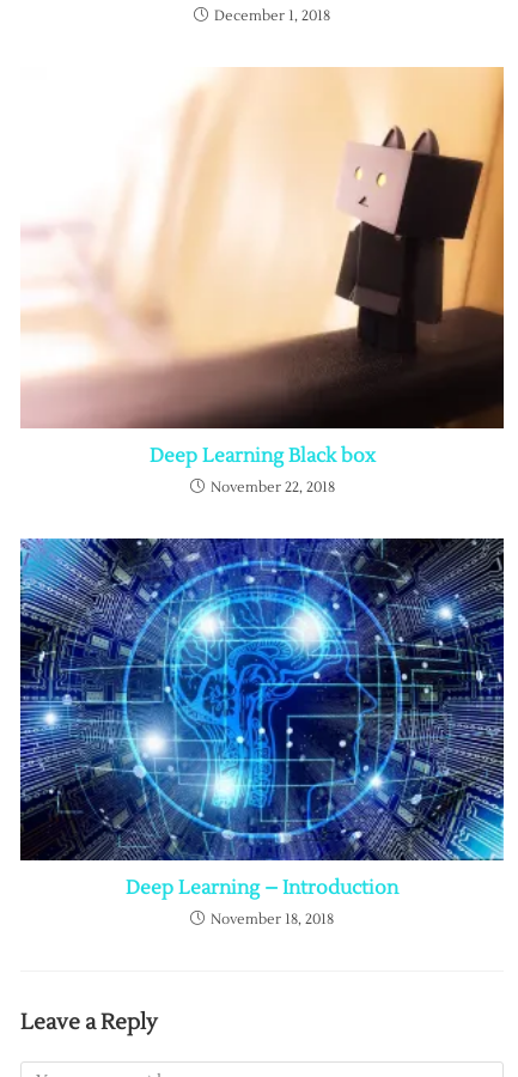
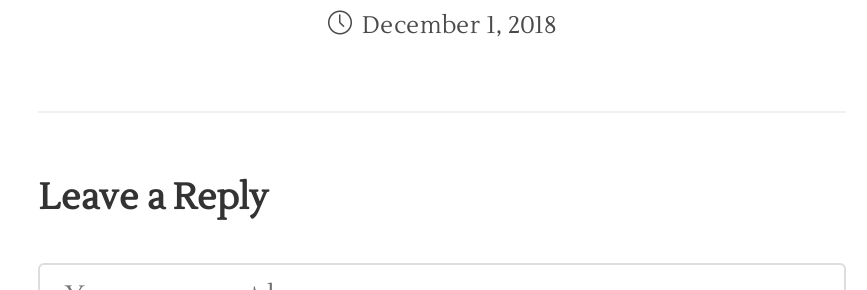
[20,66,505,497] [image] | Deep Learning Black box | November 22, 2018 -> none
[19,537,505,929] [image] | Deep Learning – Introduction | November 18, 2018 -> none

